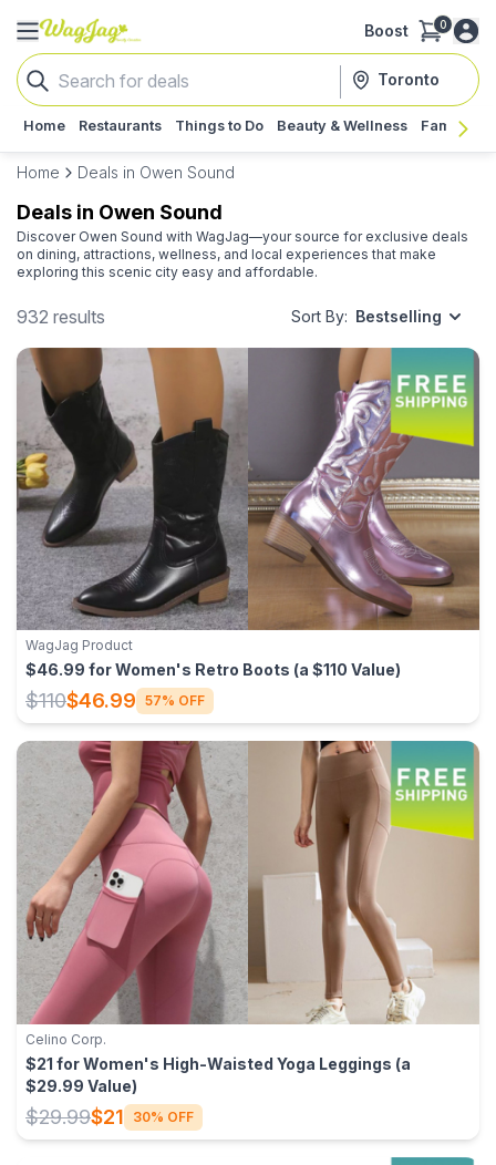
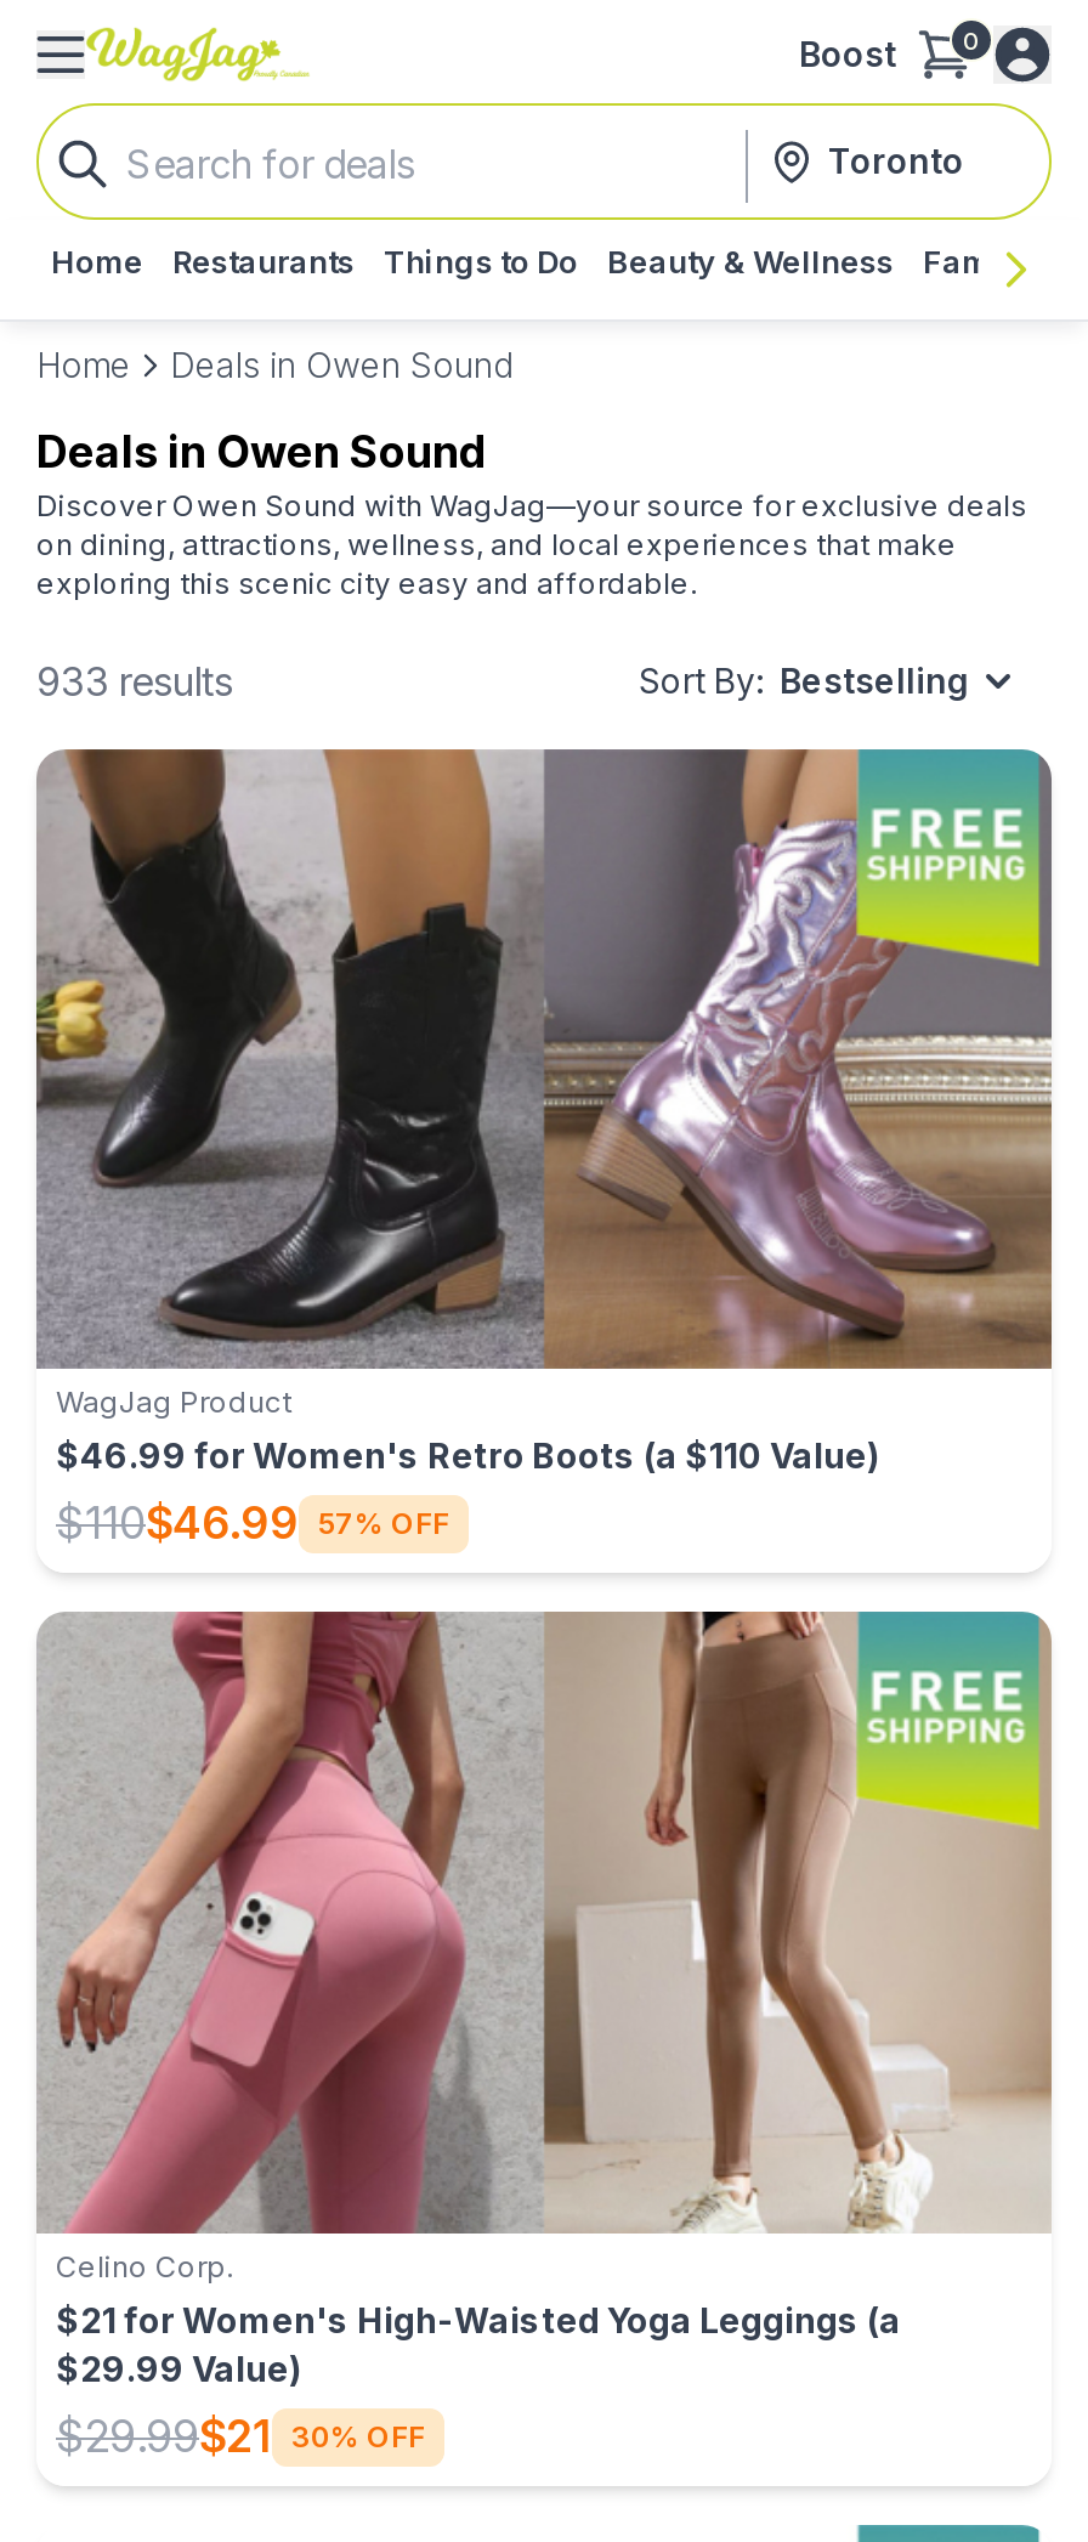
[17,306,105,328] 932 results -> [36,657,233,706] 933 results

